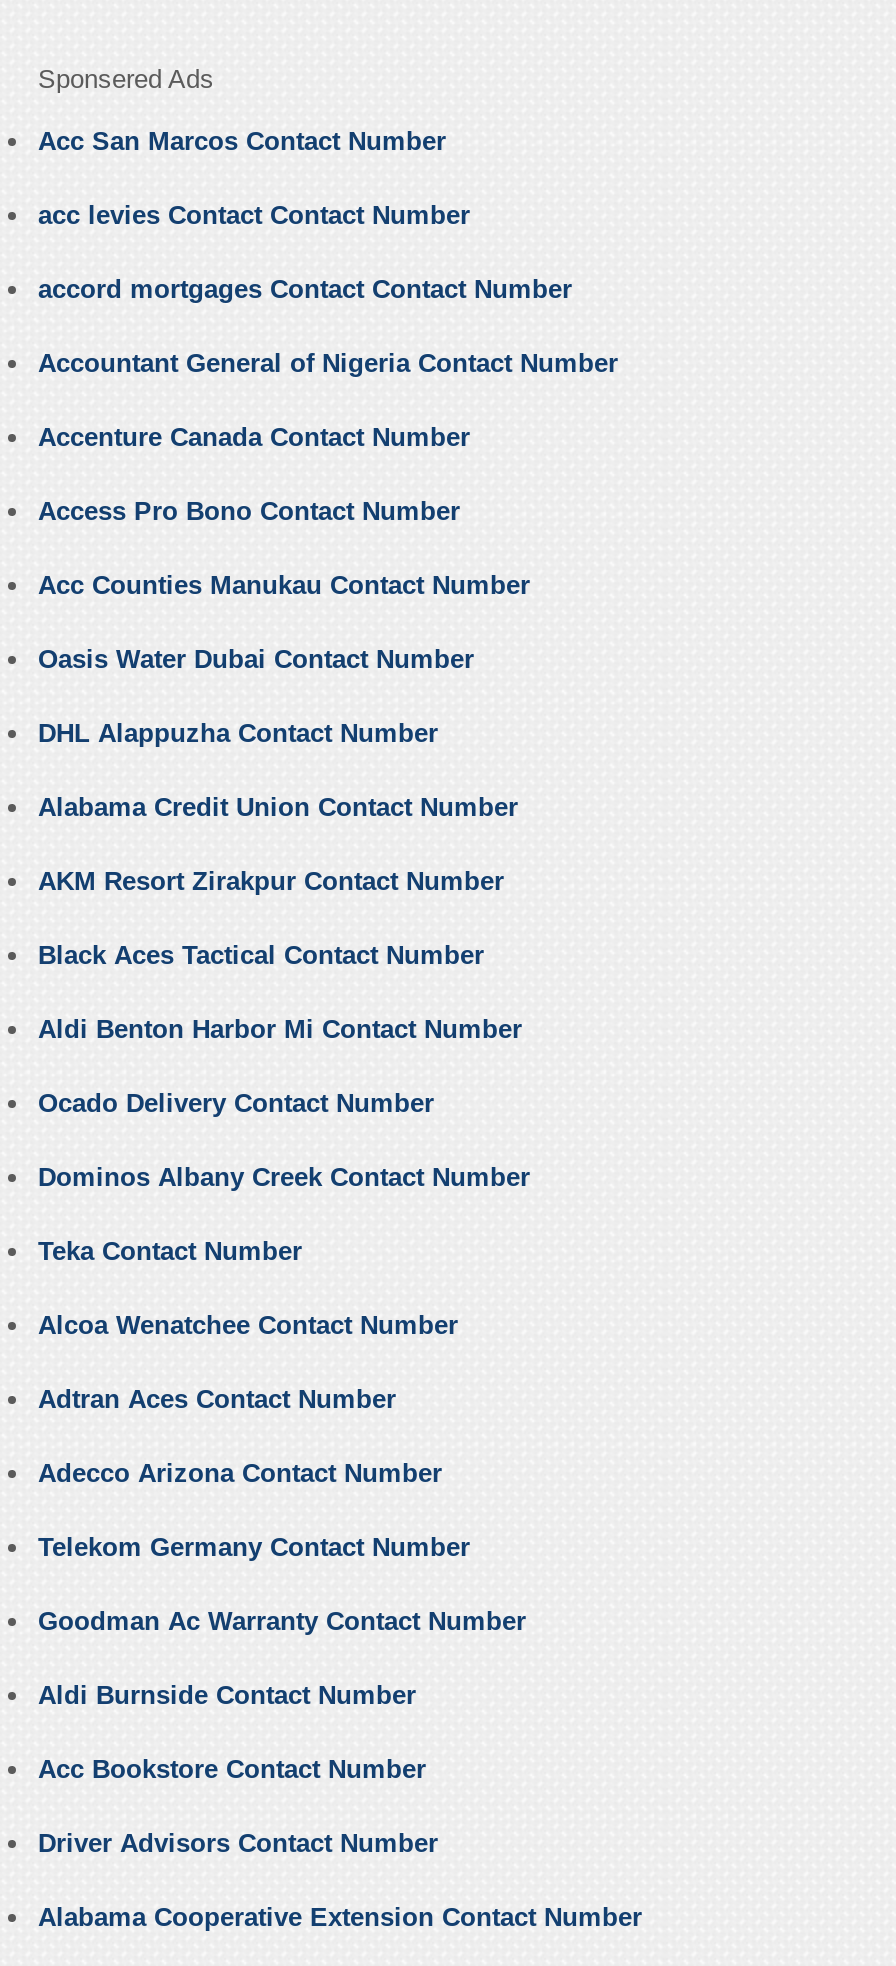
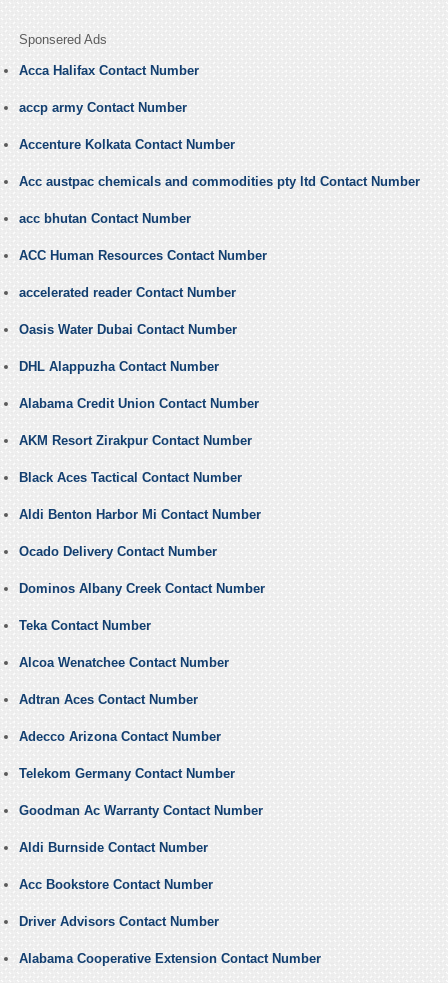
[38,126,446,156] Acc San Marcos Contact Number -> [19,63,199,78] Acca Halifax Contact Number
[38,200,470,230] acc levies Contact Contact Number -> [19,100,187,115] accp army Contact Number
[38,274,572,304] accord mortgages Contact Contact Number -> [19,137,235,152] Accenture Kolkata Contact Number
[38,348,618,378] Accountant General of Nigeria Contact Number -> [19,174,420,189] Acc austpac chemicals and commodities pty ltd Contact Number
[38,422,470,452] Accenture Canada Contact Number -> [19,211,191,226] acc bhutan Contact Number
[38,496,460,526] Access Pro Bono Contact Number -> [19,248,267,263] ACC Human Resources Contact Number
[38,570,530,600] Acc Counties Manukau Contact Number -> [19,285,236,300] accelerated reader Contact Number

